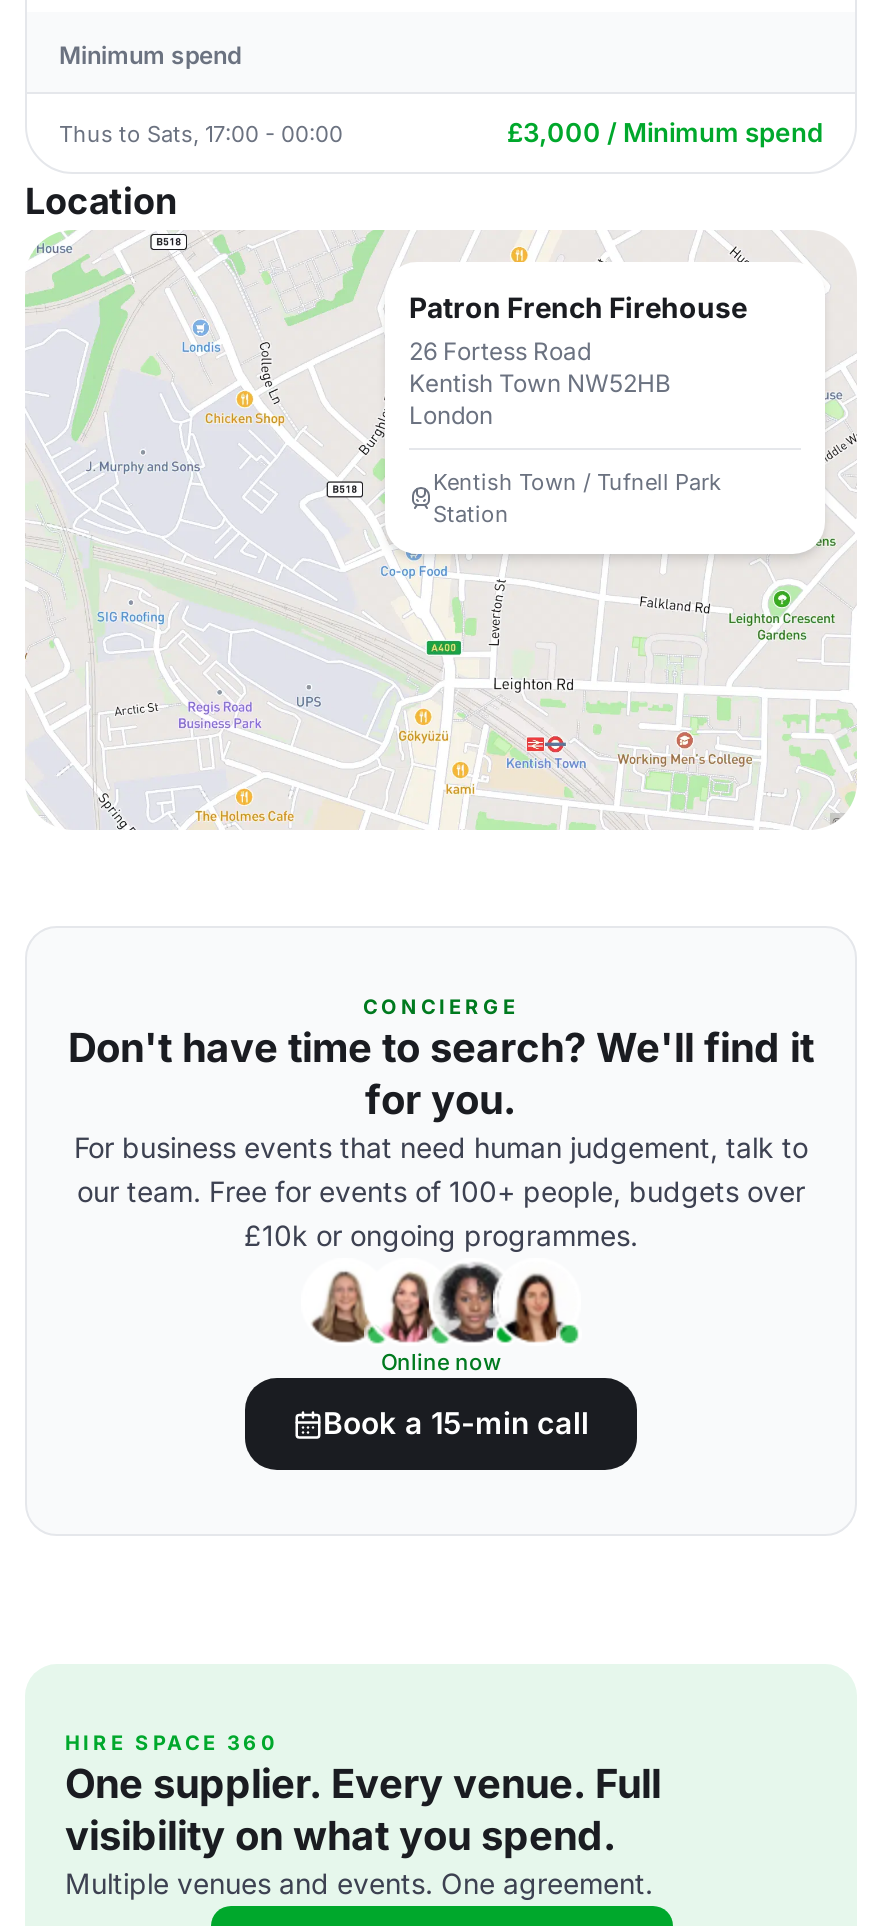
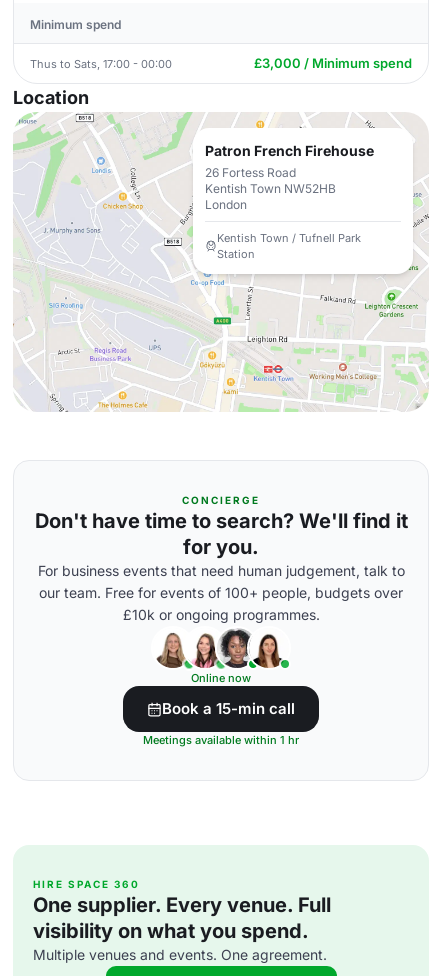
none -> [143,733,299,747] Meetings available within 1 hr

